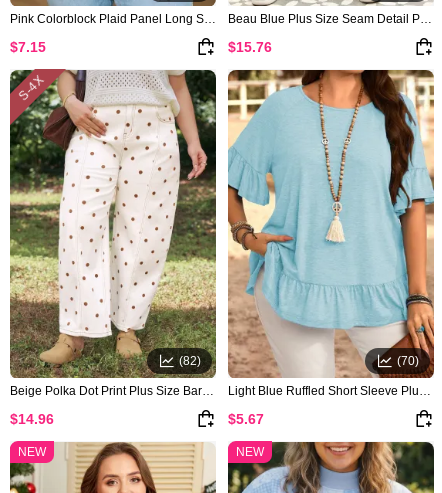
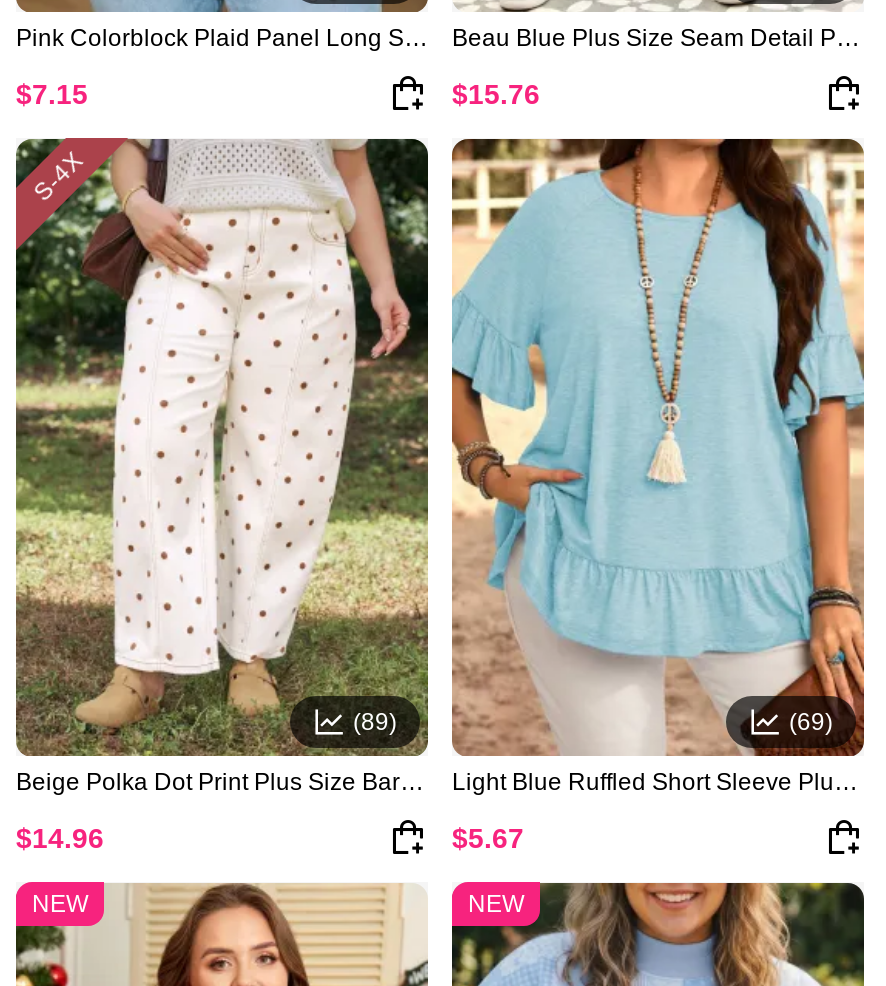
[178,354,200,368] (82) -> [353,708,397,736] (89)
[396,354,418,368] (70) -> [789,708,833,736] (69)

